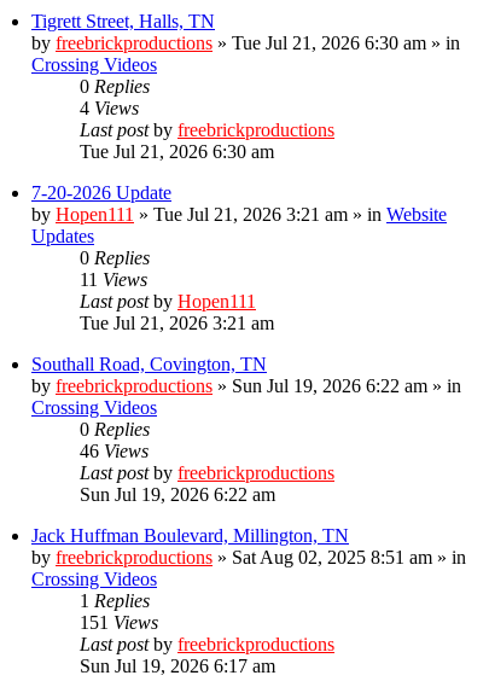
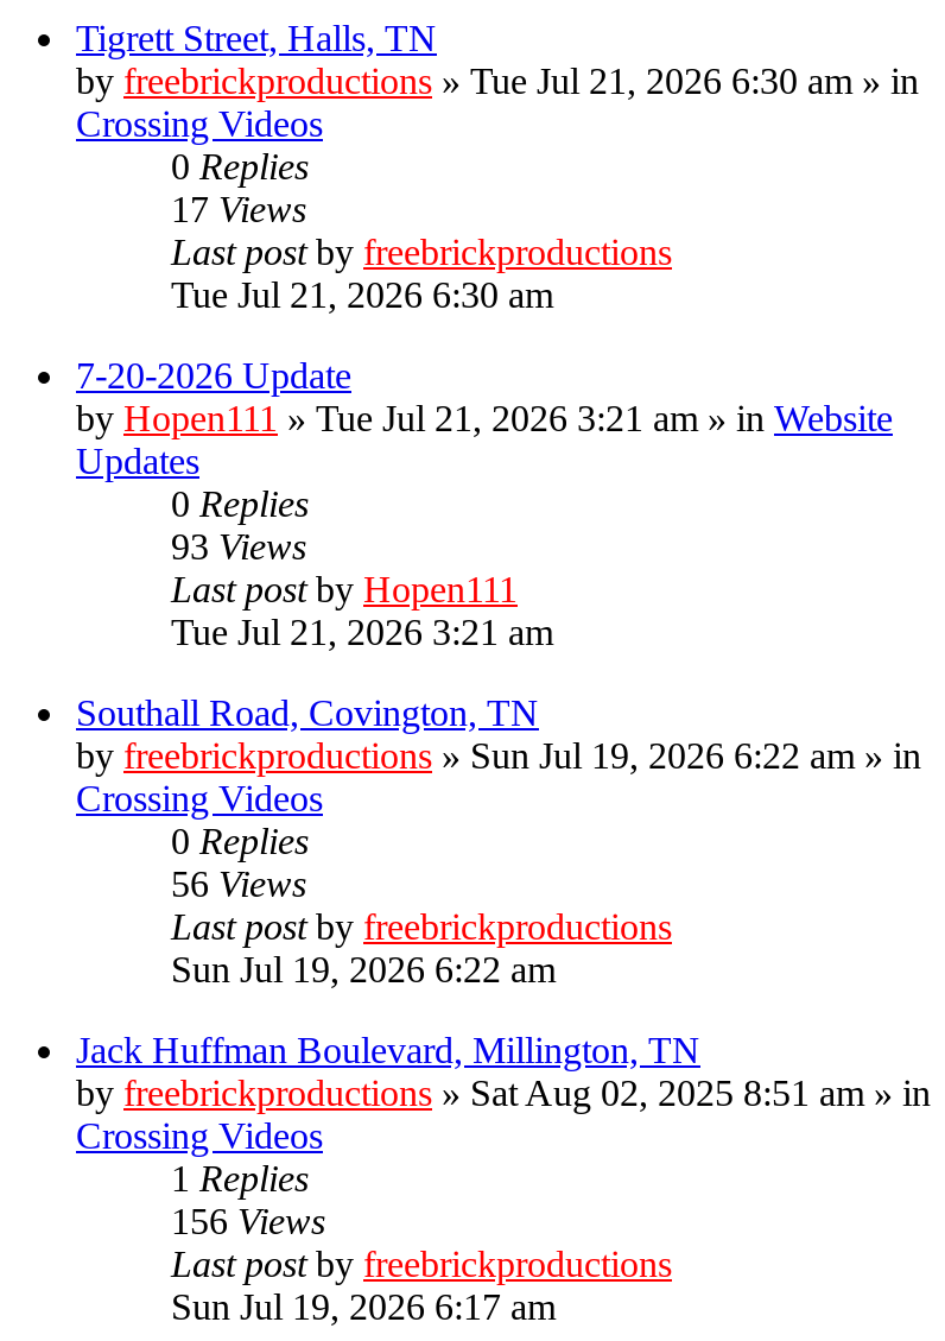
[80,98,139,118] 4 Views -> [171,189,306,229] 17 Views
[80,269,147,290] 11 Views -> [171,526,306,567] 93 Views
[80,441,149,461] 46 Views -> [171,864,306,904] 56 Views
[80,612,158,633] 151 Views -> [171,1201,325,1241] 156 Views

